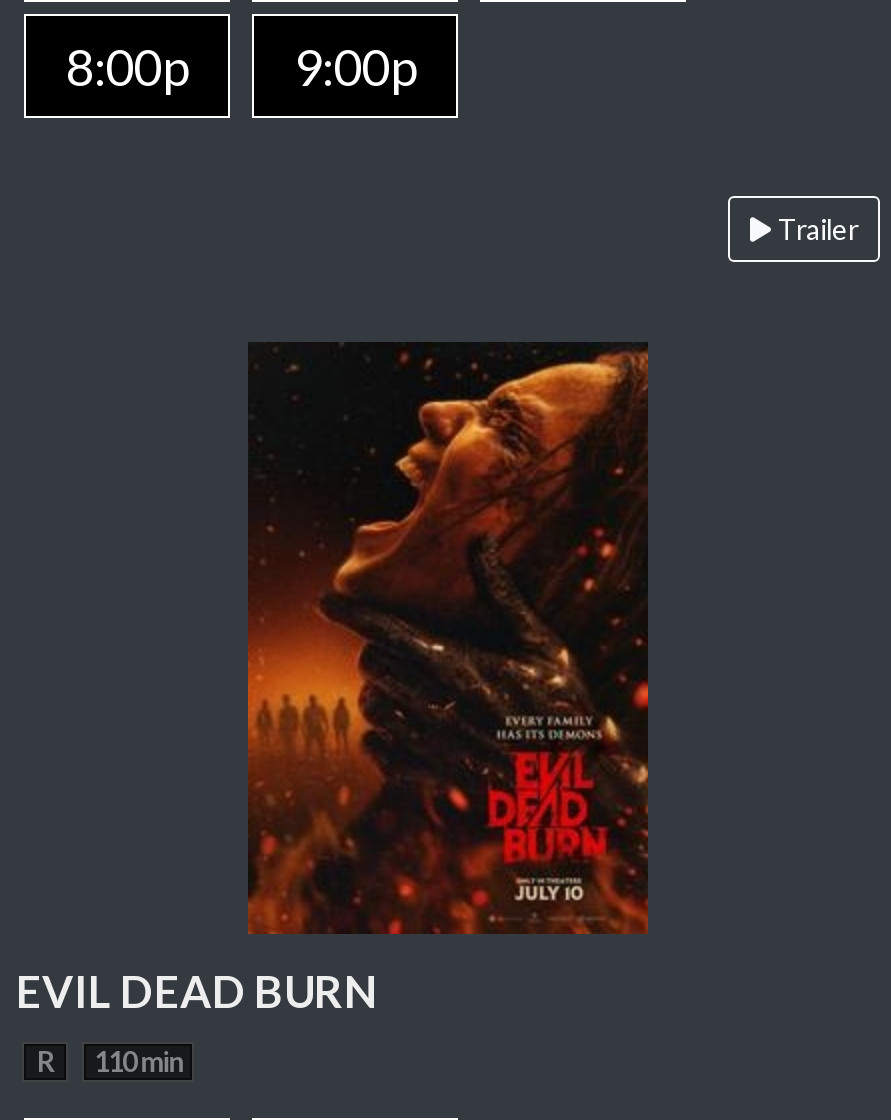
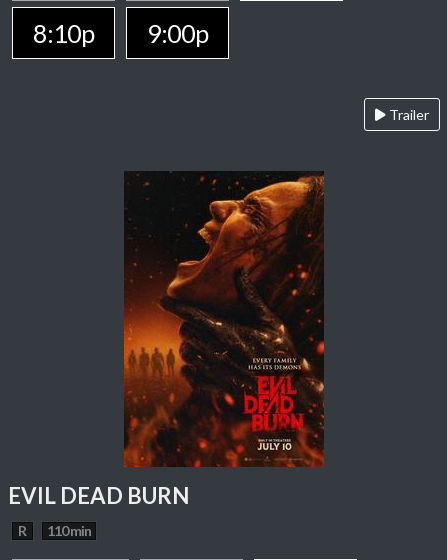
[66,36,416,96] 8:00p 9:00p -> [33,18,208,48] 8:10p 9:00p

